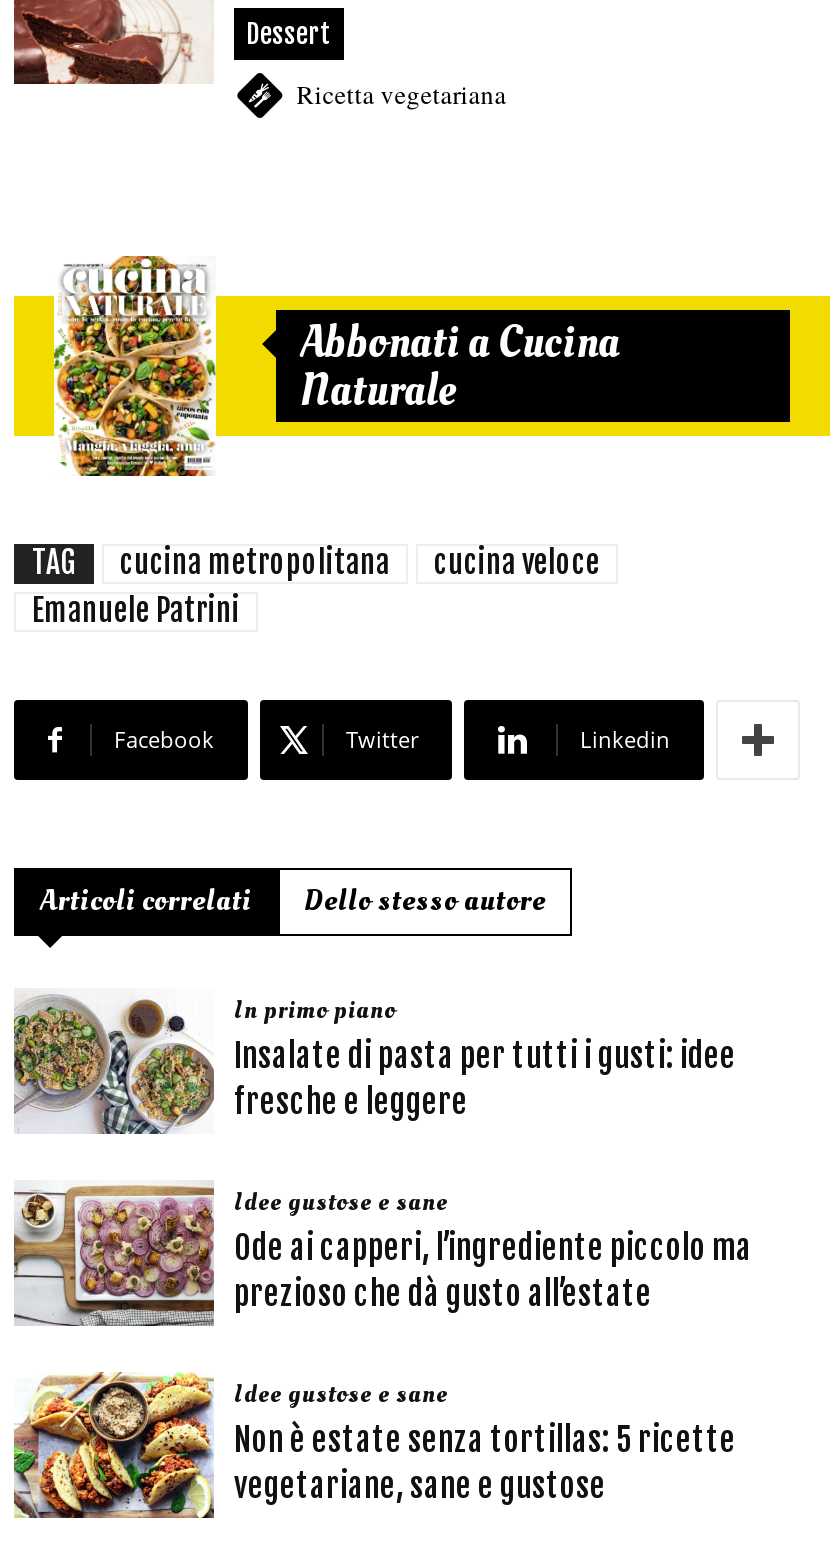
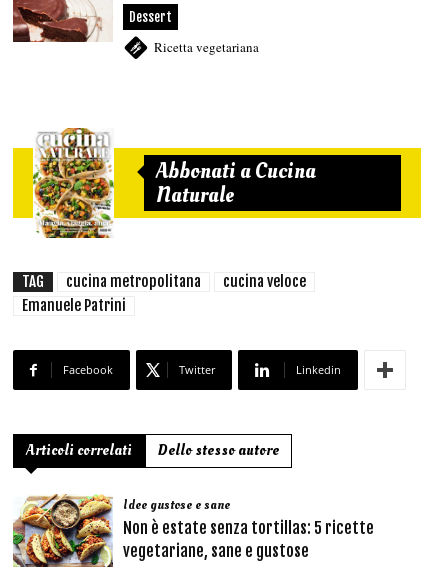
[12,993,752,1315] [image] | In primo piano | Insalate di pasta per tutti i gusti: idee | fresche e leggere | Idee gustose e sane | Ode ai capperi, l’ingrediente piccolo ma | prezioso che dà gusto all’estate -> none
[12,1184,206,1328] [image] -> none

